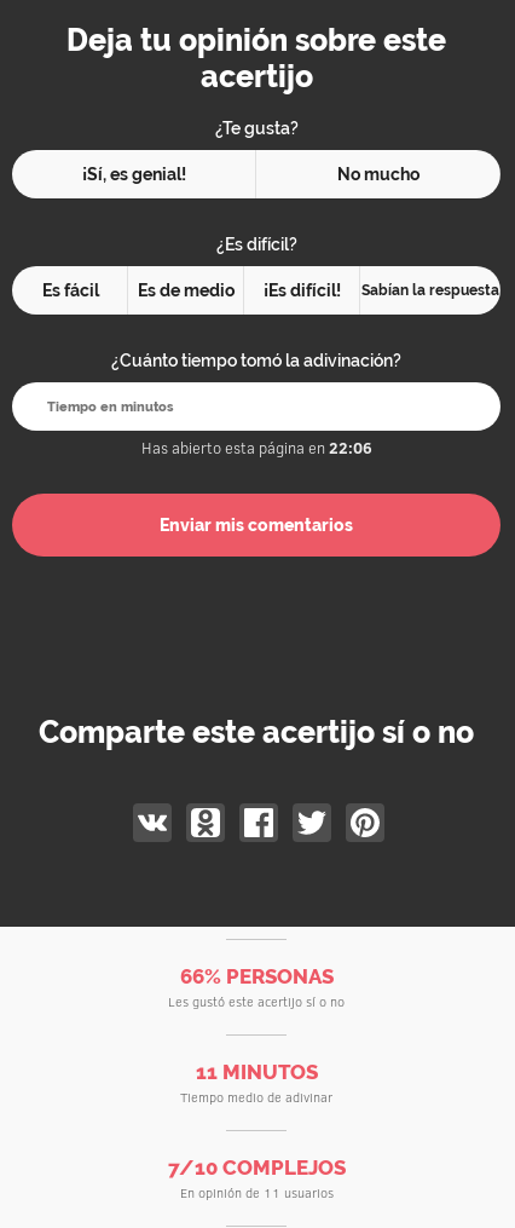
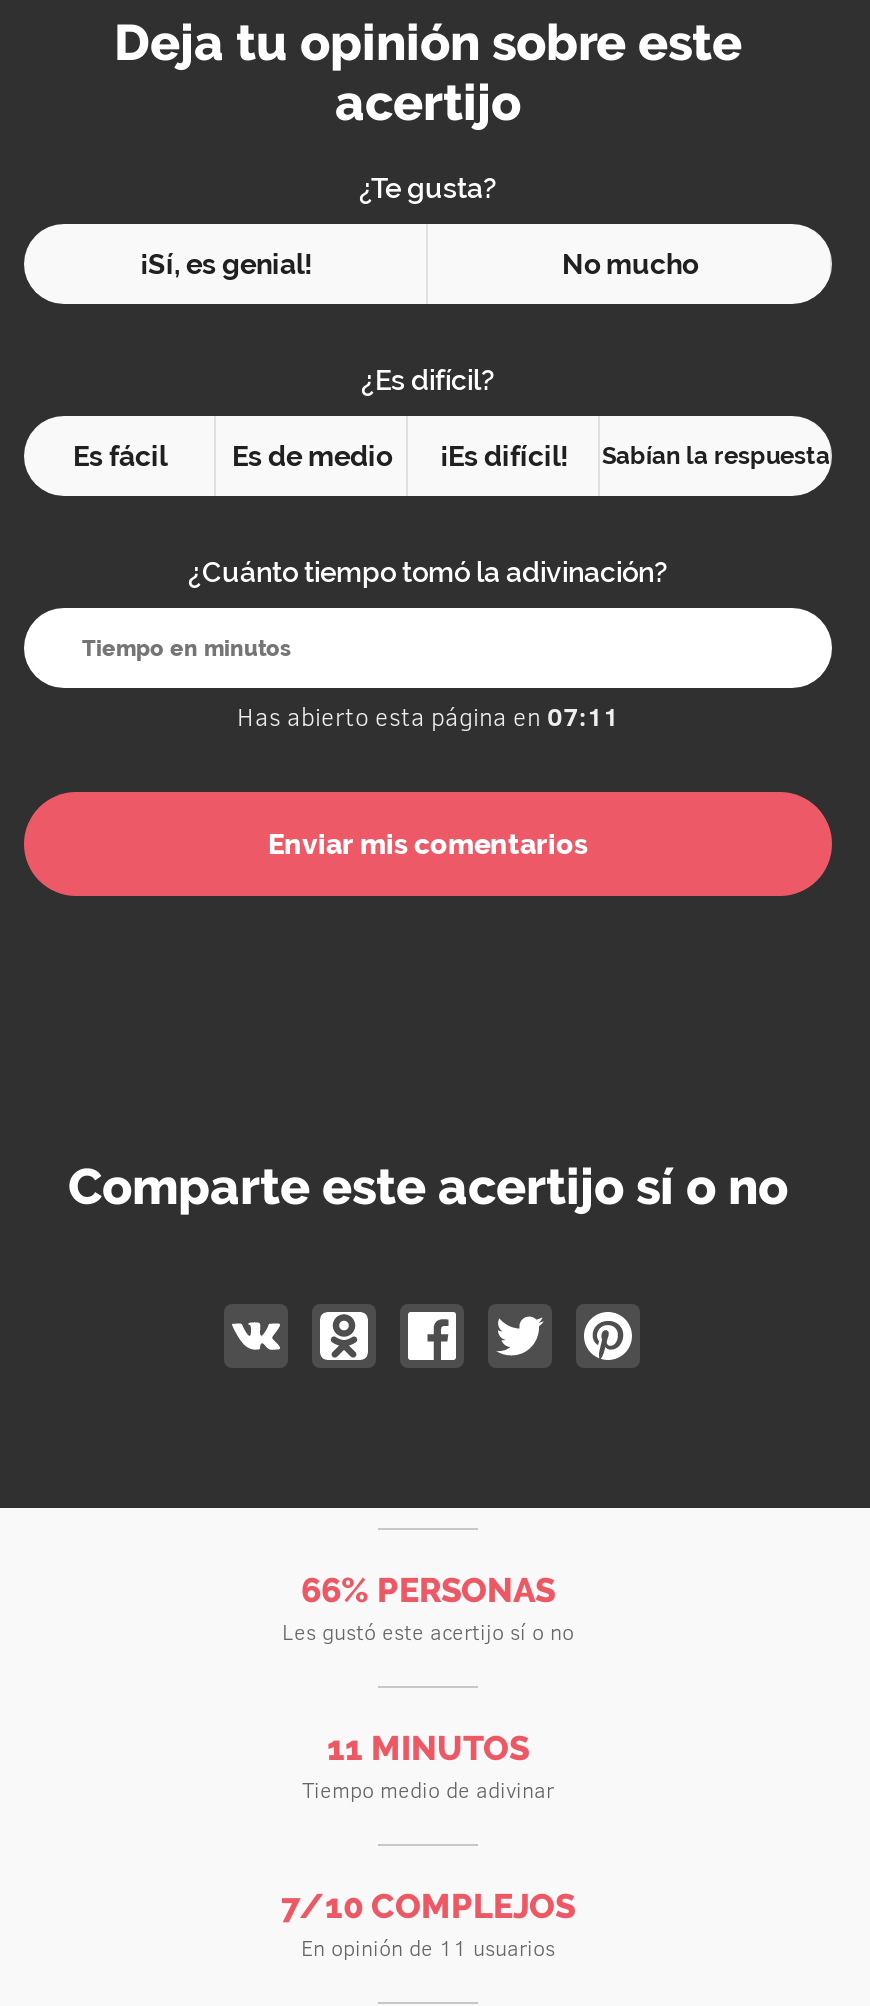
[141,437,372,457] Has abierto esta página en 22:06 -> [237,698,619,732] Has abierto esta página en 07:11

